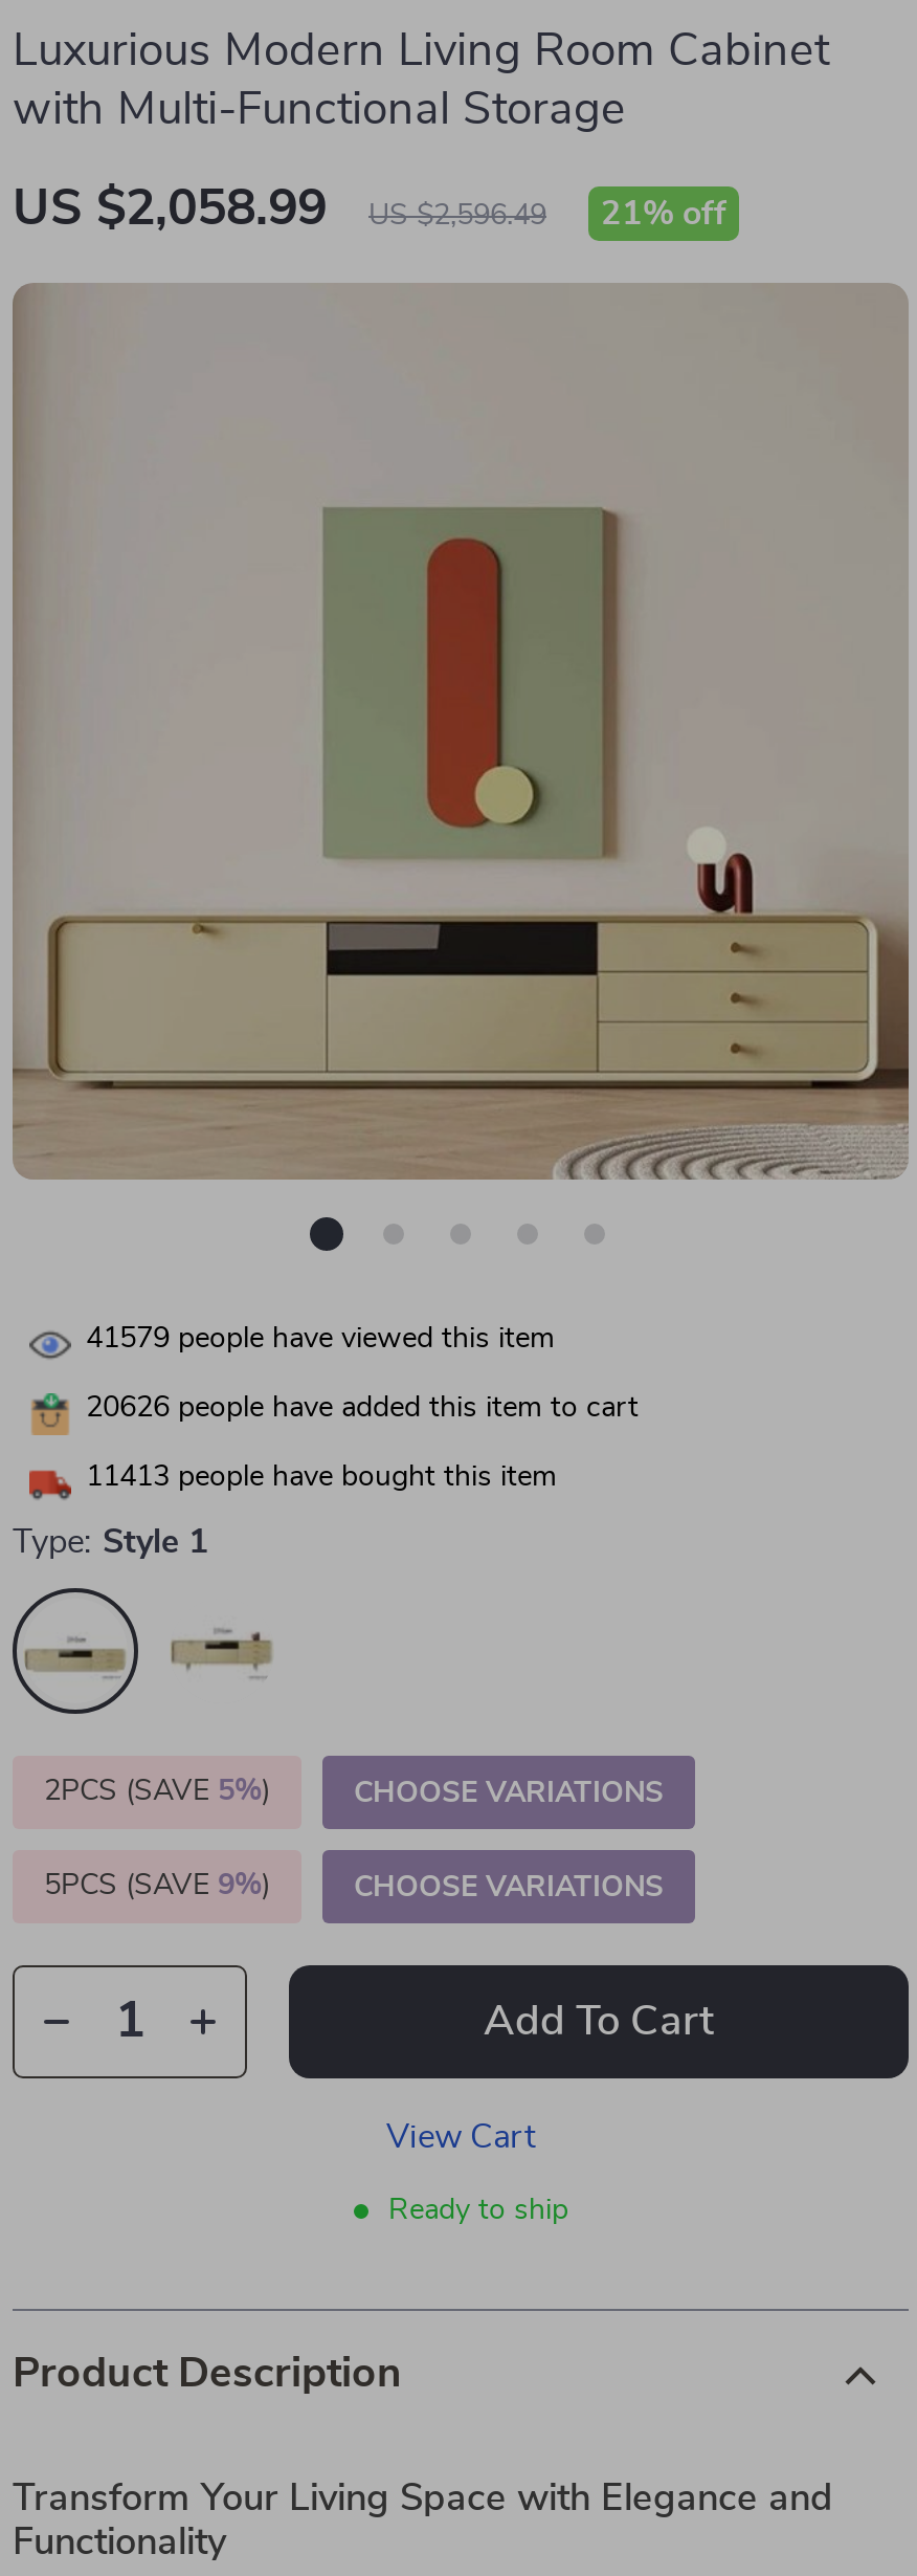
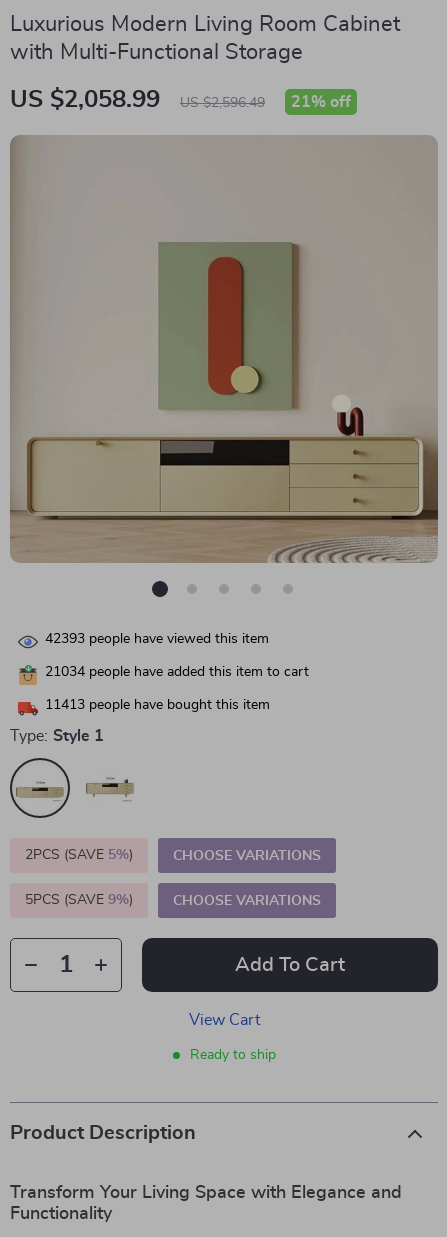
[86,1325,555,1354] 41579 people have viewed this item -> [45,632,269,646] 42393 people have viewed this item
[86,1394,639,1423] 20626 people have added this item to cart -> [45,665,309,679] 21034 people have added this item to cart

